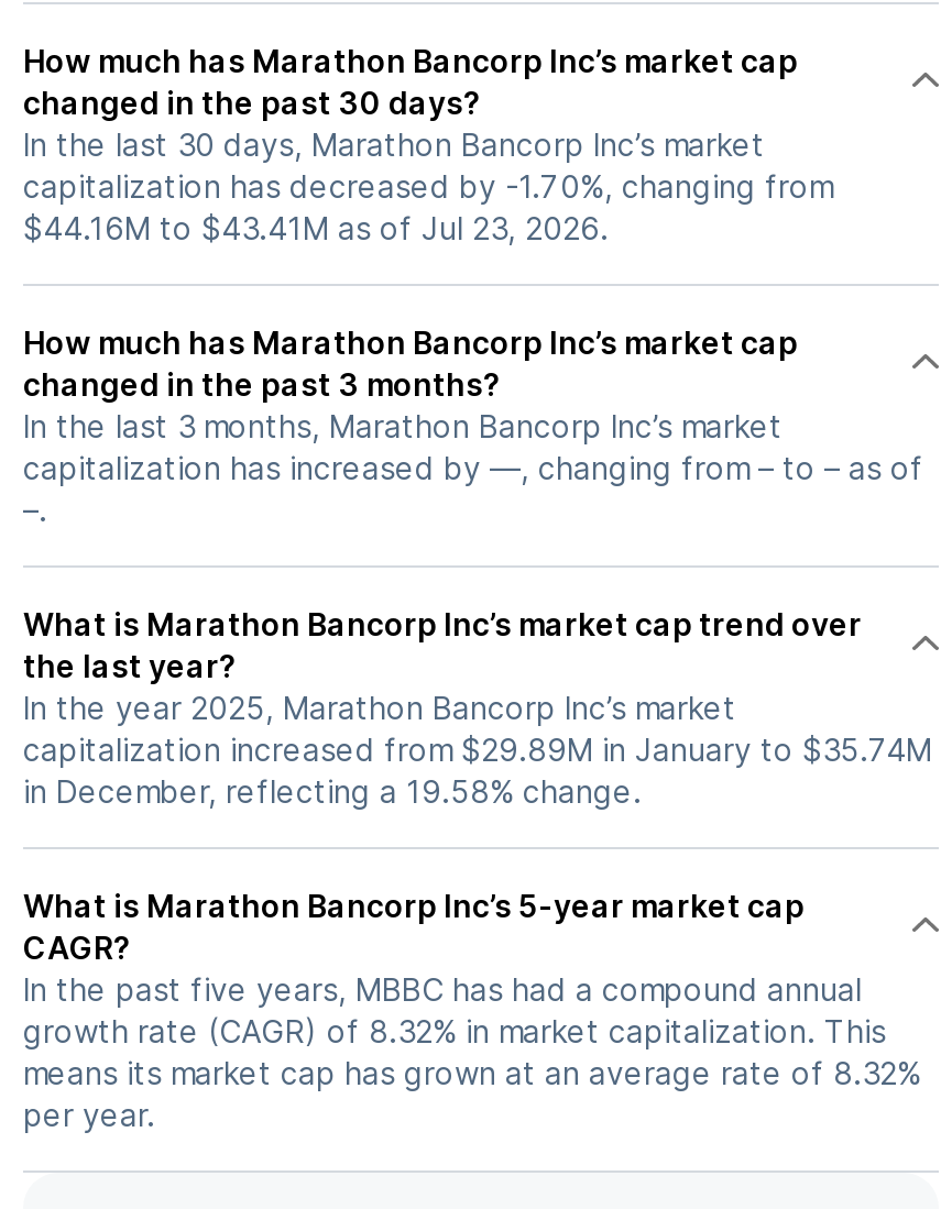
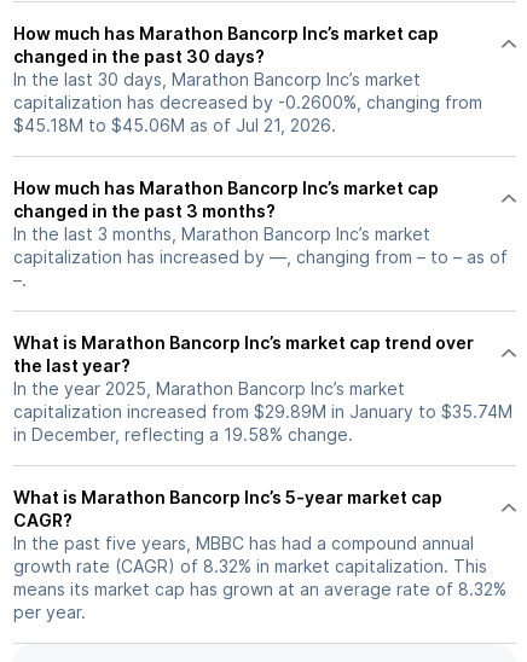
[23,166,833,204] capitalization has decreased by -1.70%, changing from -> [13,92,482,112] capitalization has decreased by -0.2600%, changing from
[23,208,609,245] $44.16M to $43.41M as of Jul 23, 2026. -> [13,115,336,135] $45.18M to $45.06M as of Jul 21, 2026.

